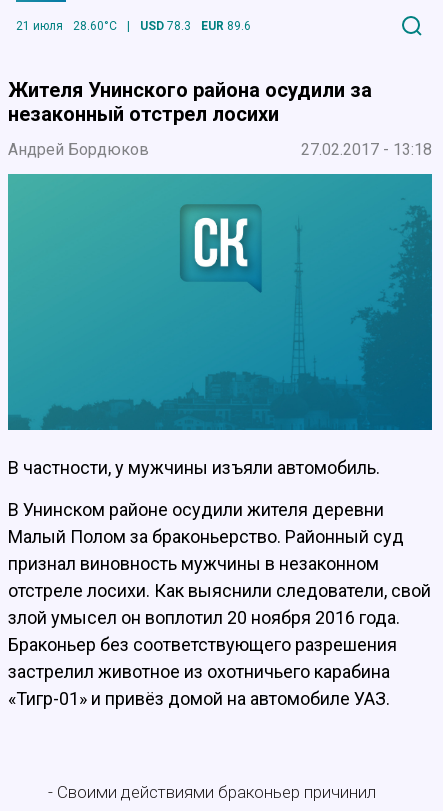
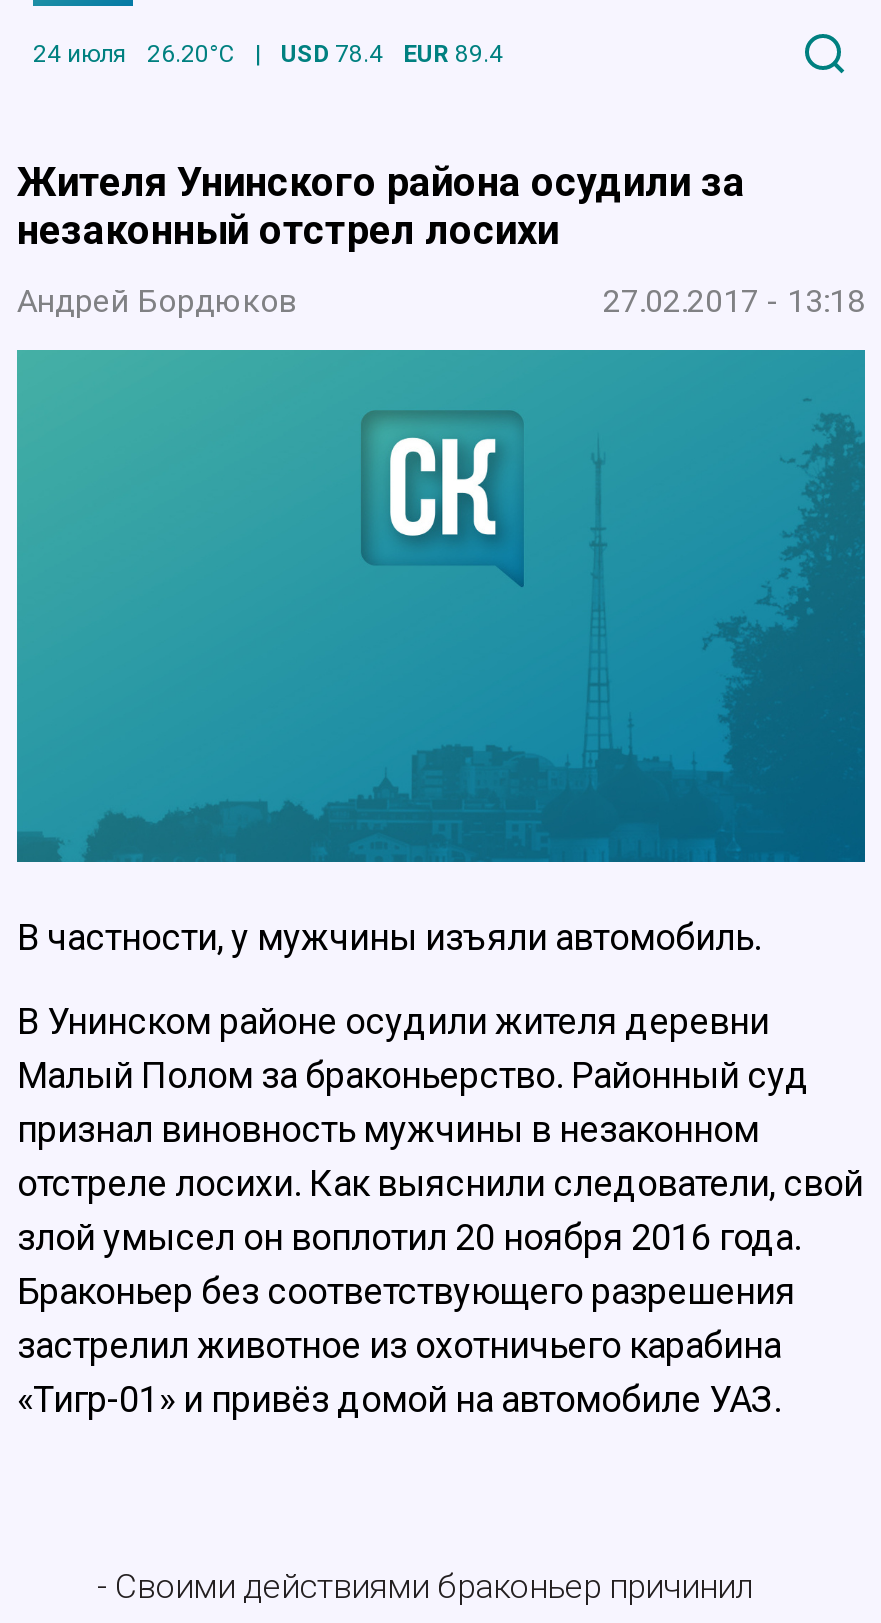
[16,19,117,33] 21 июля | 28.60°C -> [33,39,235,67] 24 июля | 26.20°C
[140,19,191,33] USD 78.3 -> [281,39,383,67] USD 78.4
[201,19,251,33] EUR 89.6 -> [403,39,503,67] EUR 89.4

